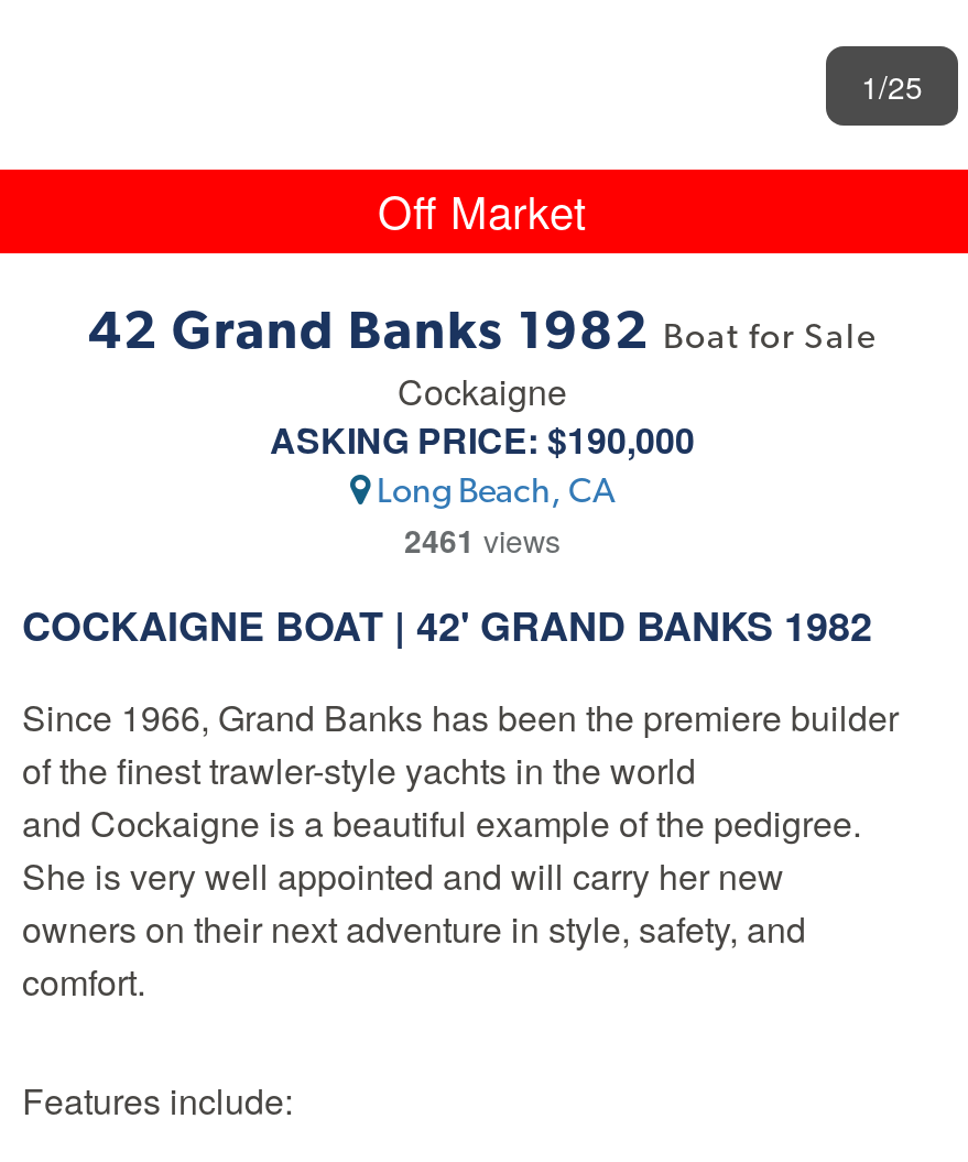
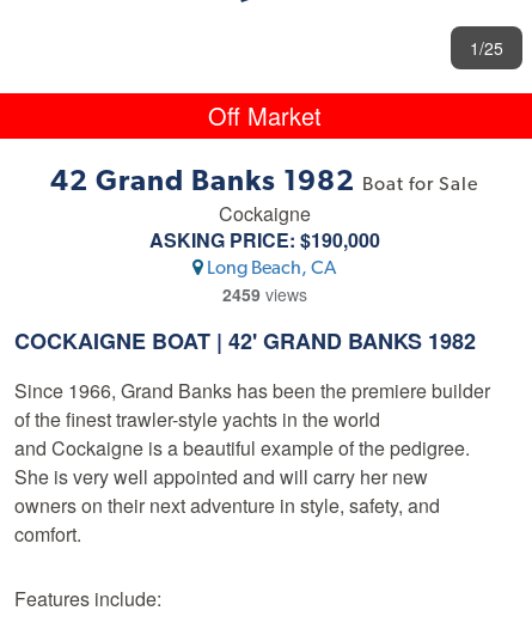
[404,518,561,562] 2461 views -> [222,282,307,306] 2459 views

